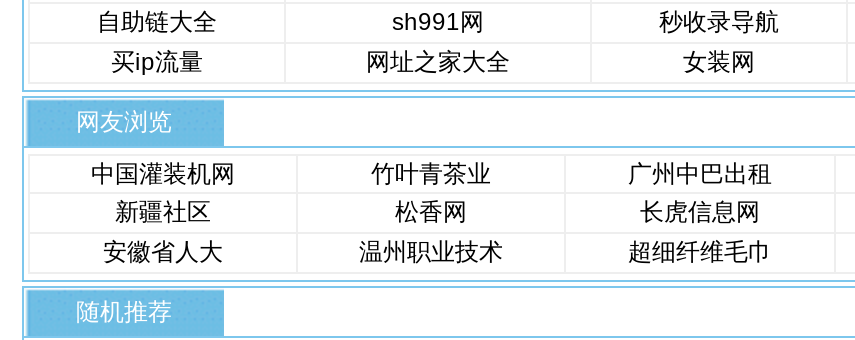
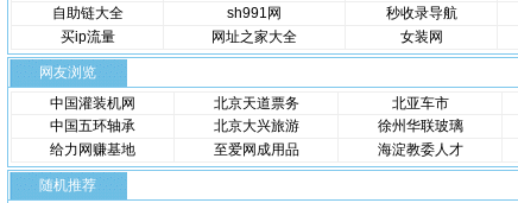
[103,160,772,266] 竹叶青茶业 | 广州中巴出租 | 新疆社区 | 松香网 | 长虎信息网 | 安徽省人大 | 温州职业技术 | 超细纤维毛巾 -> [50,95,463,158] 北京天道票务 | 北亚车市 | 中国五环轴承 | 北京大兴旅游 | 徐州华联玻璃 | 给力网赚基地 | 至爱网成用品 | 海淀教委人才

